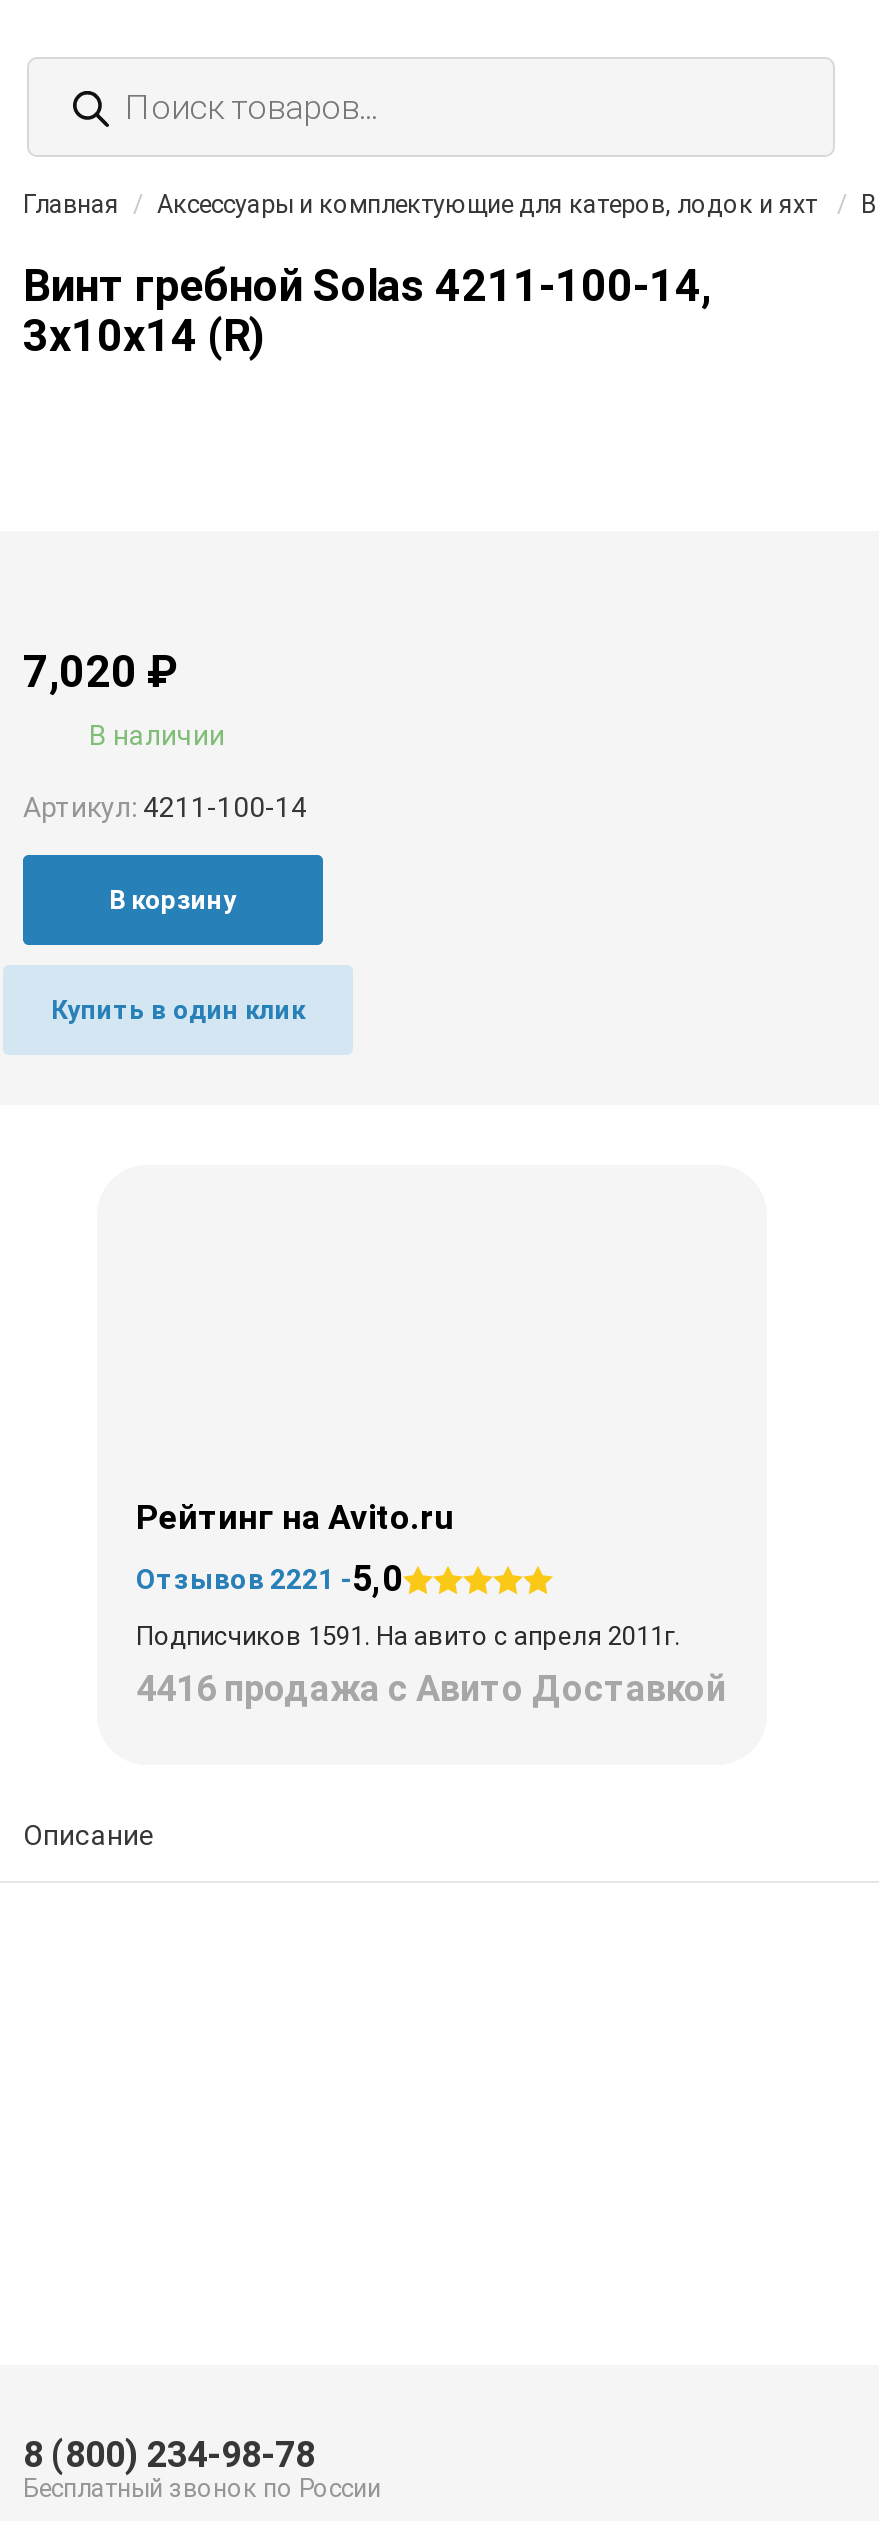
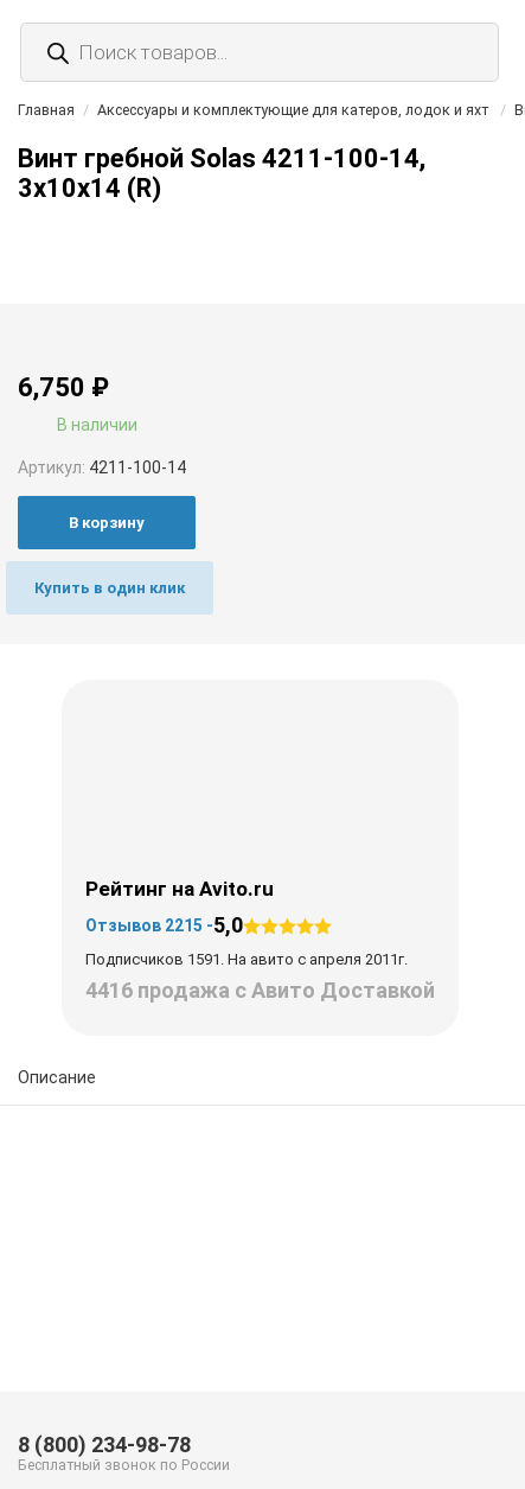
[23,647,177,697] 7,020 ₽ -> [18,373,109,402] 6,750 ₽
[136,1557,402,1599] Отзывов 2221 -5,0 -> [85,912,242,937] Отзывов 2215 -5,0

